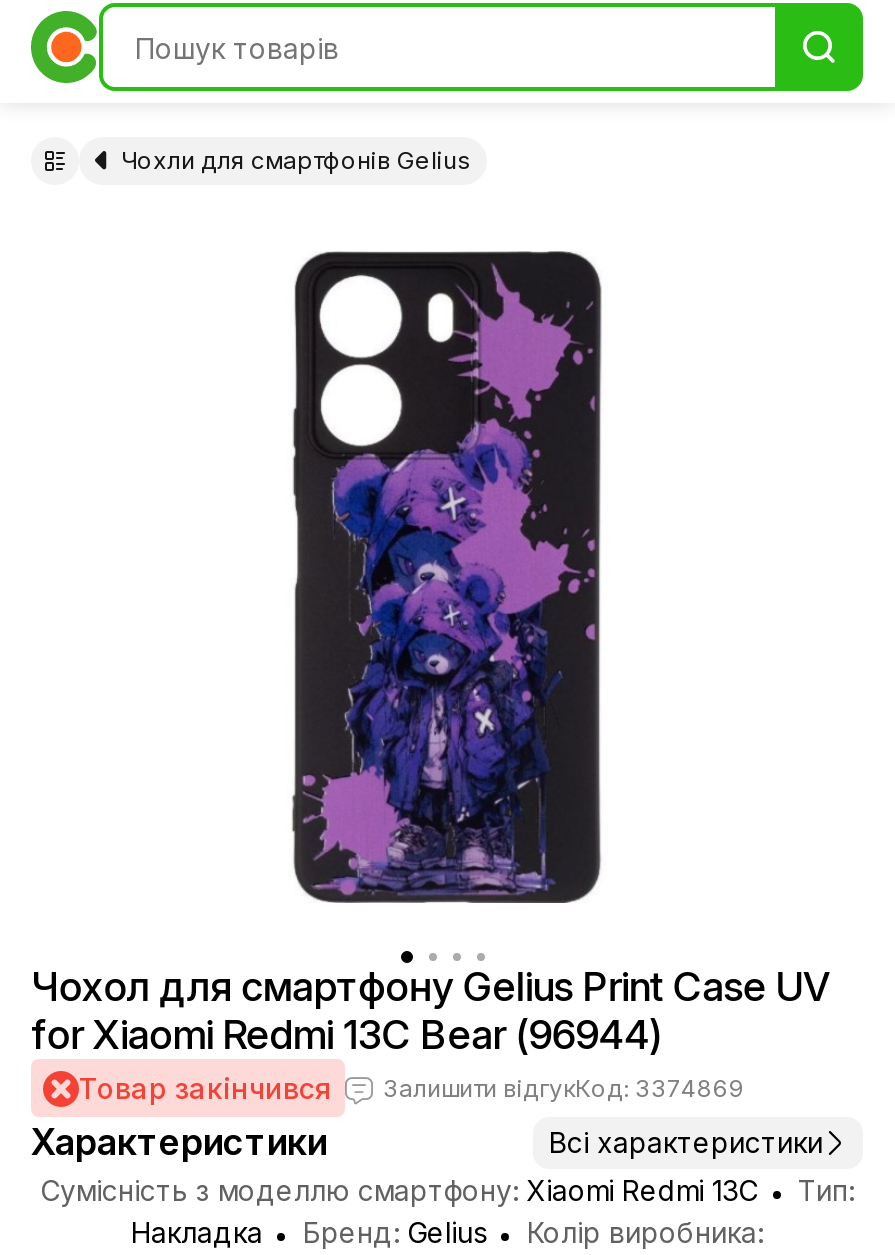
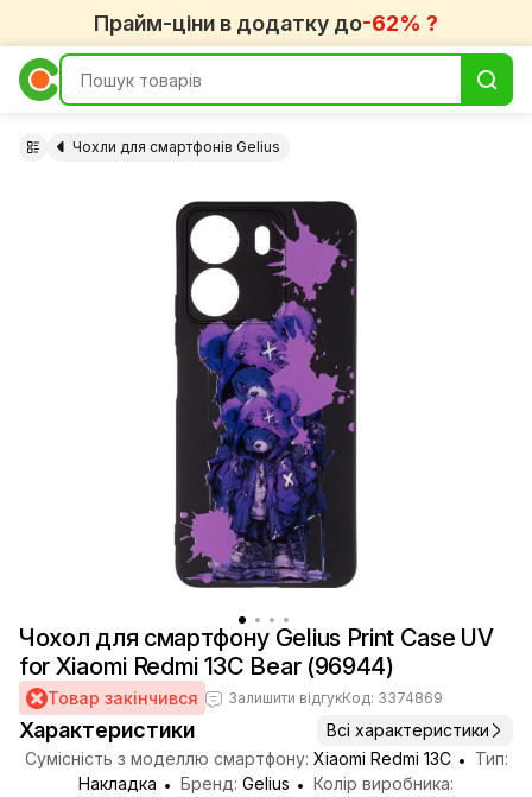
none -> [94,10,438,35] Прайм-ціни в додатку до-62% ?

